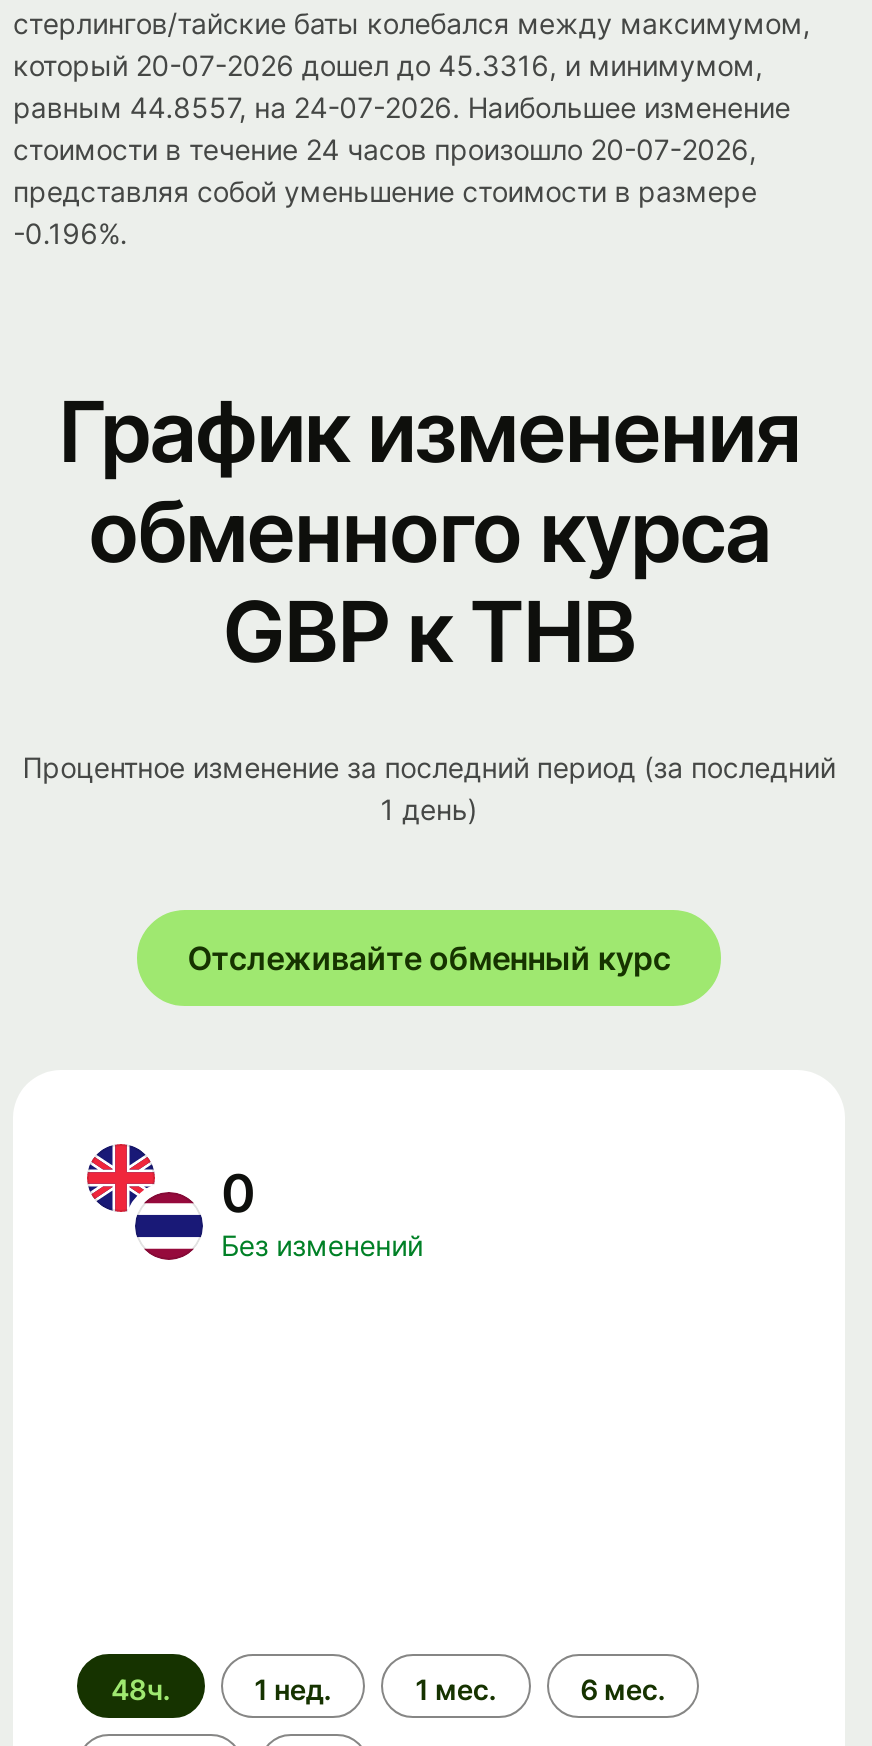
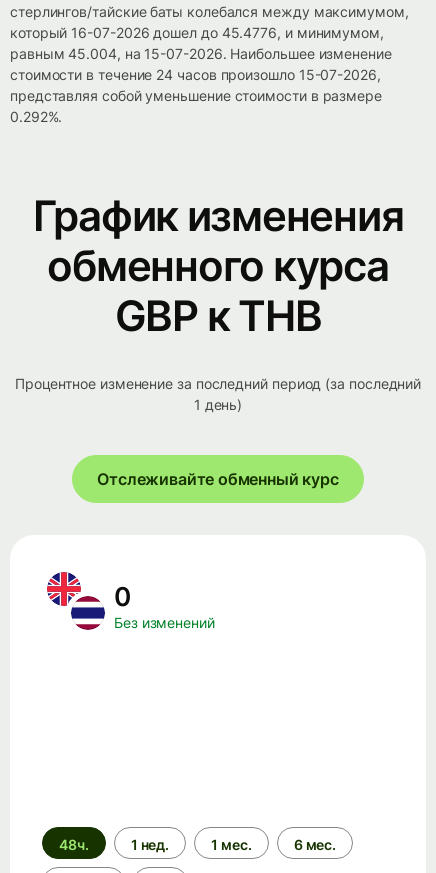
[13,48,763,82] который 20-07-2026 дошел до 45.3316, и минимумом, -> [10,24,384,41] который 16-07-2026 дошел до 45.4776, и минимумом,
[13,90,790,124] равным 44.8557, на 24-07-2026. Наибольшее изменение -> [10,45,392,62] равным 45.004, на 15-07-2026. Наибольшее изменение
[13,132,757,166] стоимости в течение 24 часов произошло 20-07-2026, -> [10,66,381,83] стоимости в течение 24 часов произошло 15-07-2026,
[13,216,128,250] -0.196%. -> [10,108,62,125] 0.292%.

